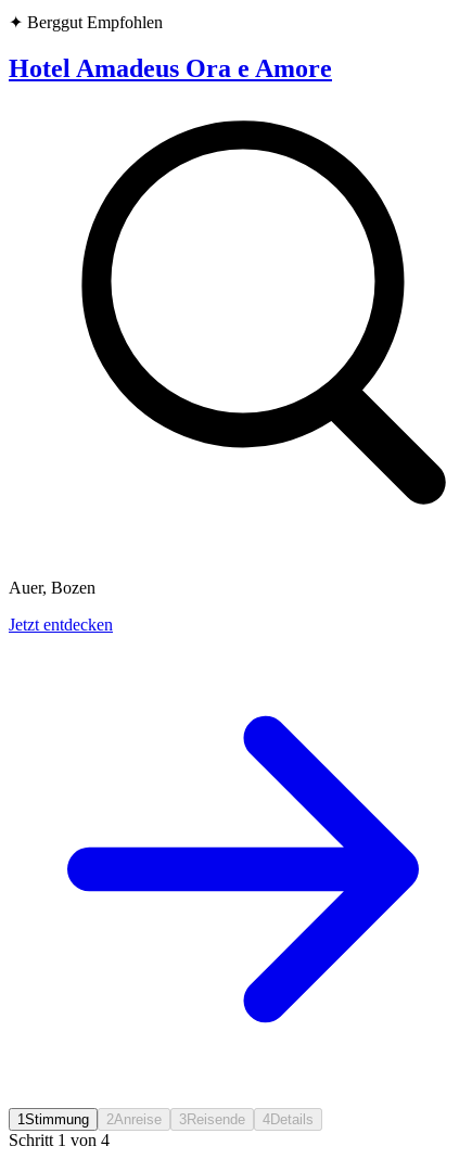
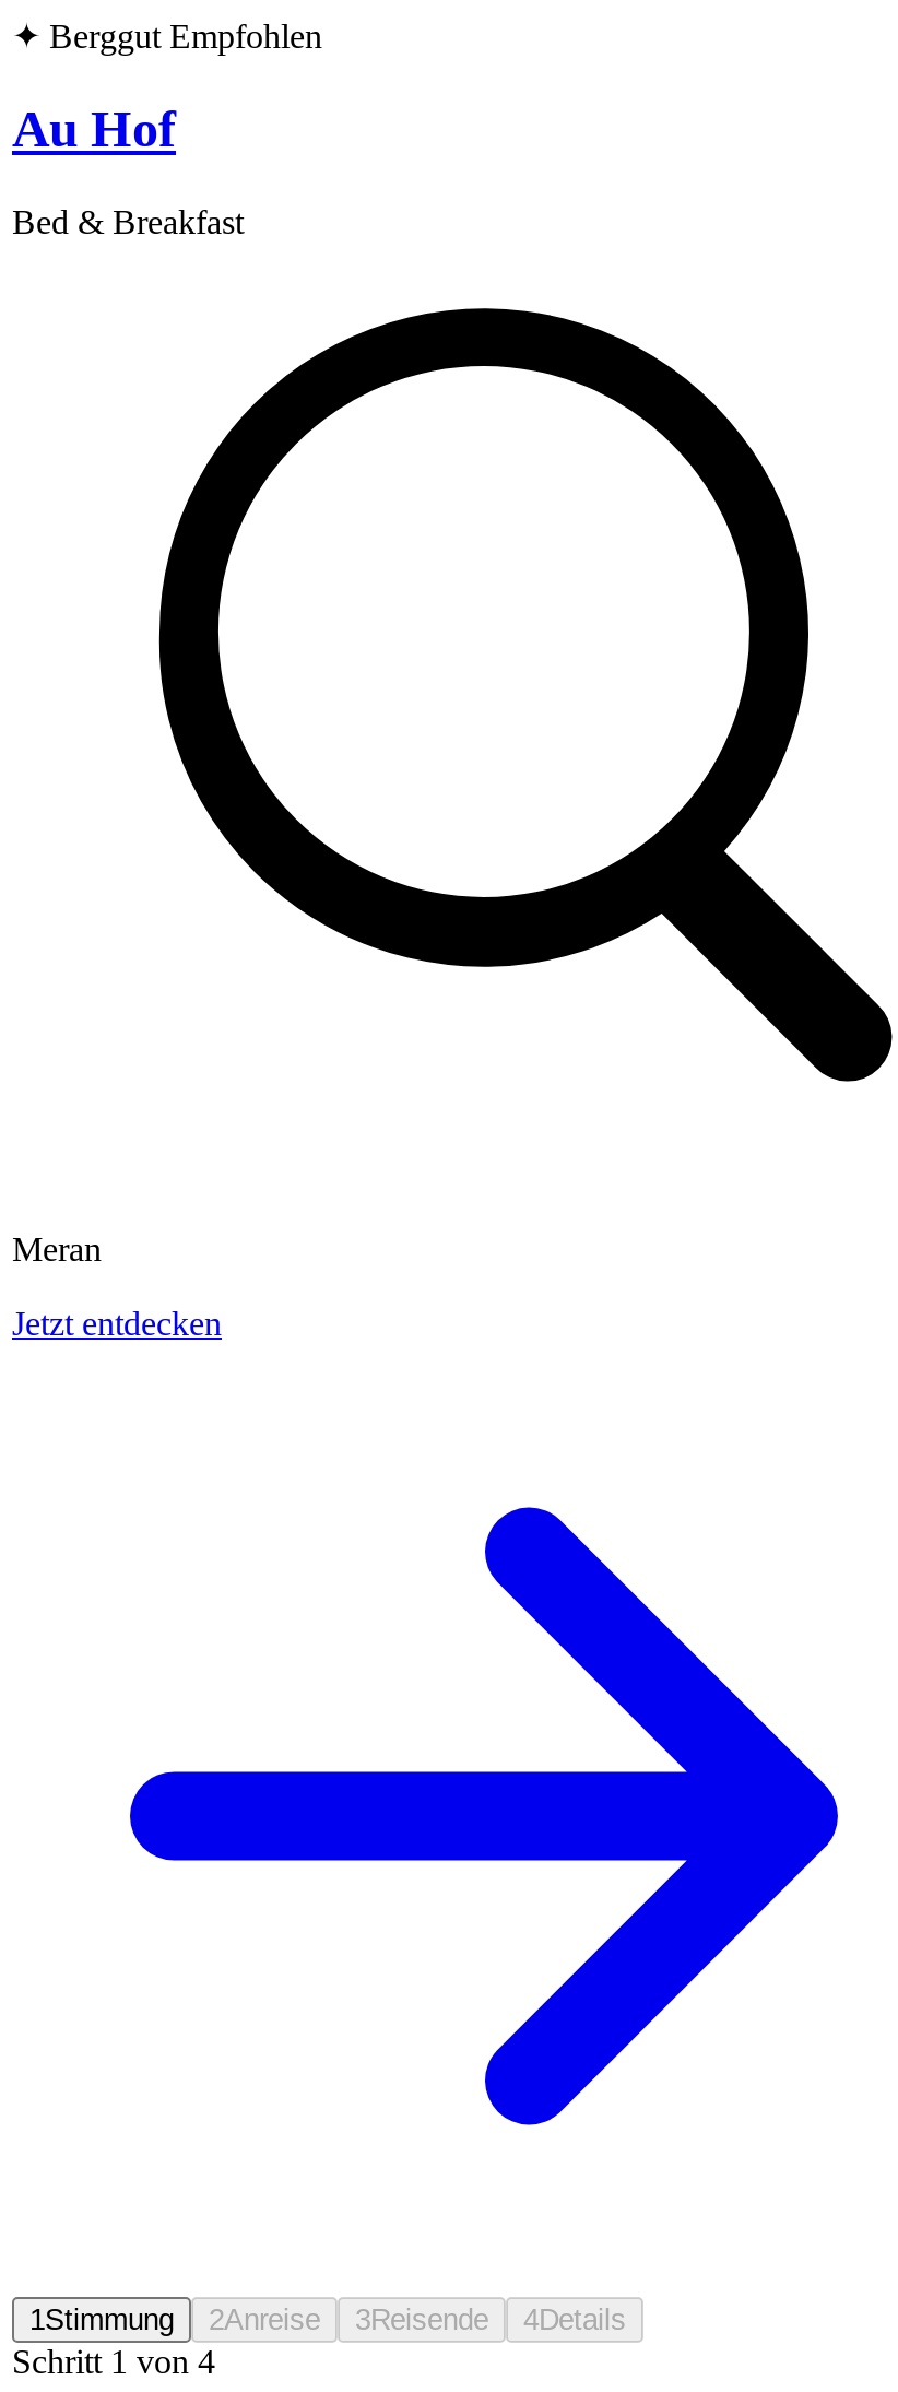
[9,54,332,82] Hotel Amadeus Ora e Amore -> [12,100,244,240] Au Hof | Bed & Breakfast
[9,578,95,597] Auer, Bozen -> [12,1230,102,1267] Meran

